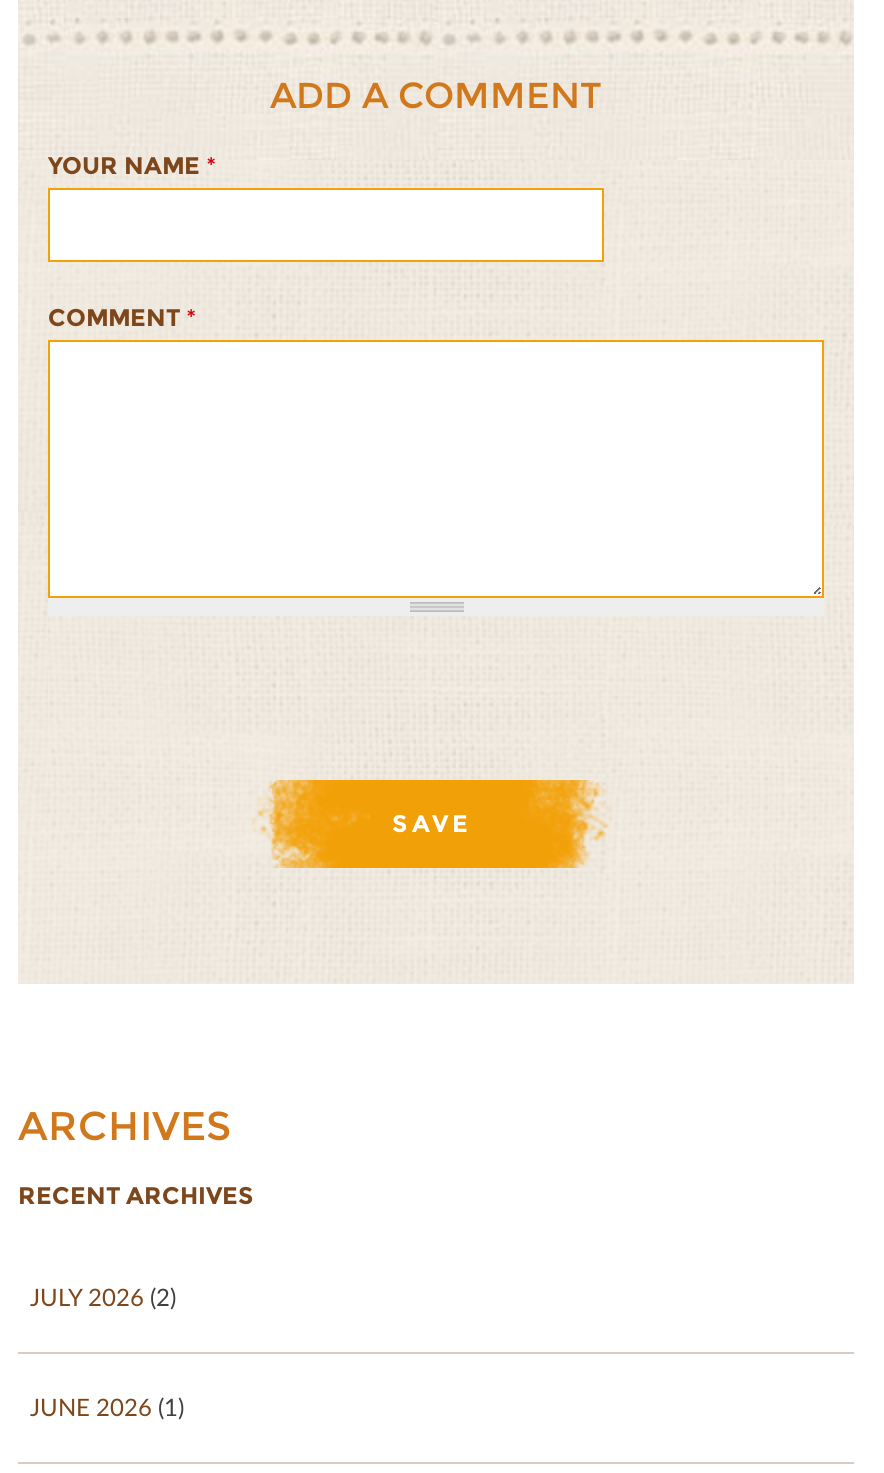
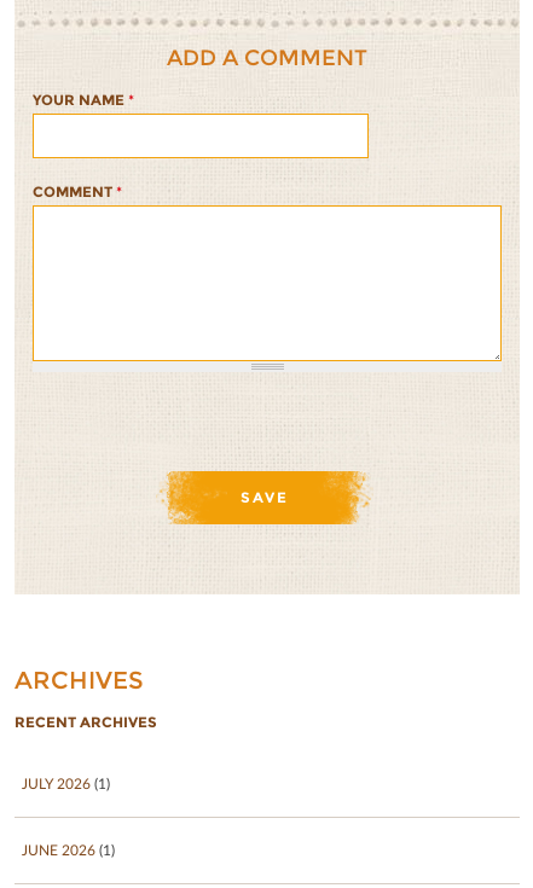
[30,1283,176,1313] JULY 2026 (2) -> [22,775,110,793] JULY 2026 (1)

